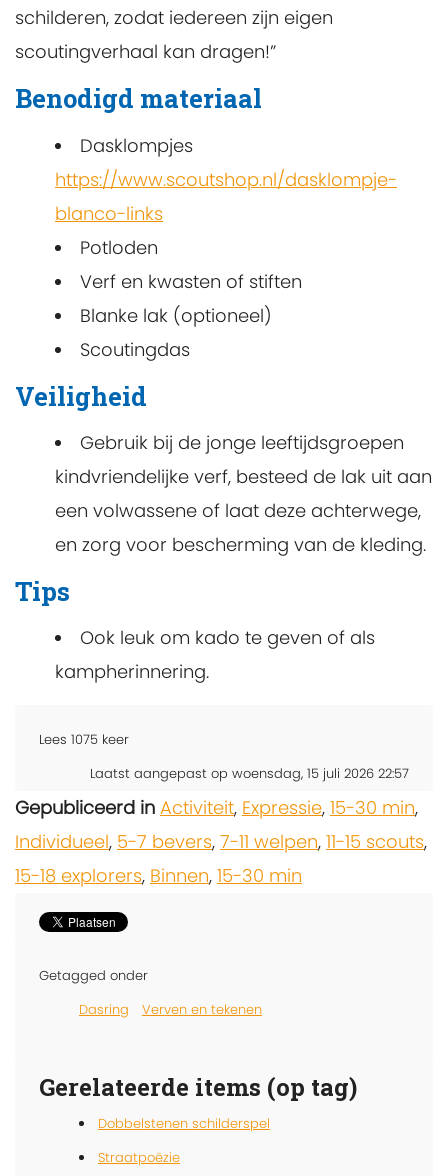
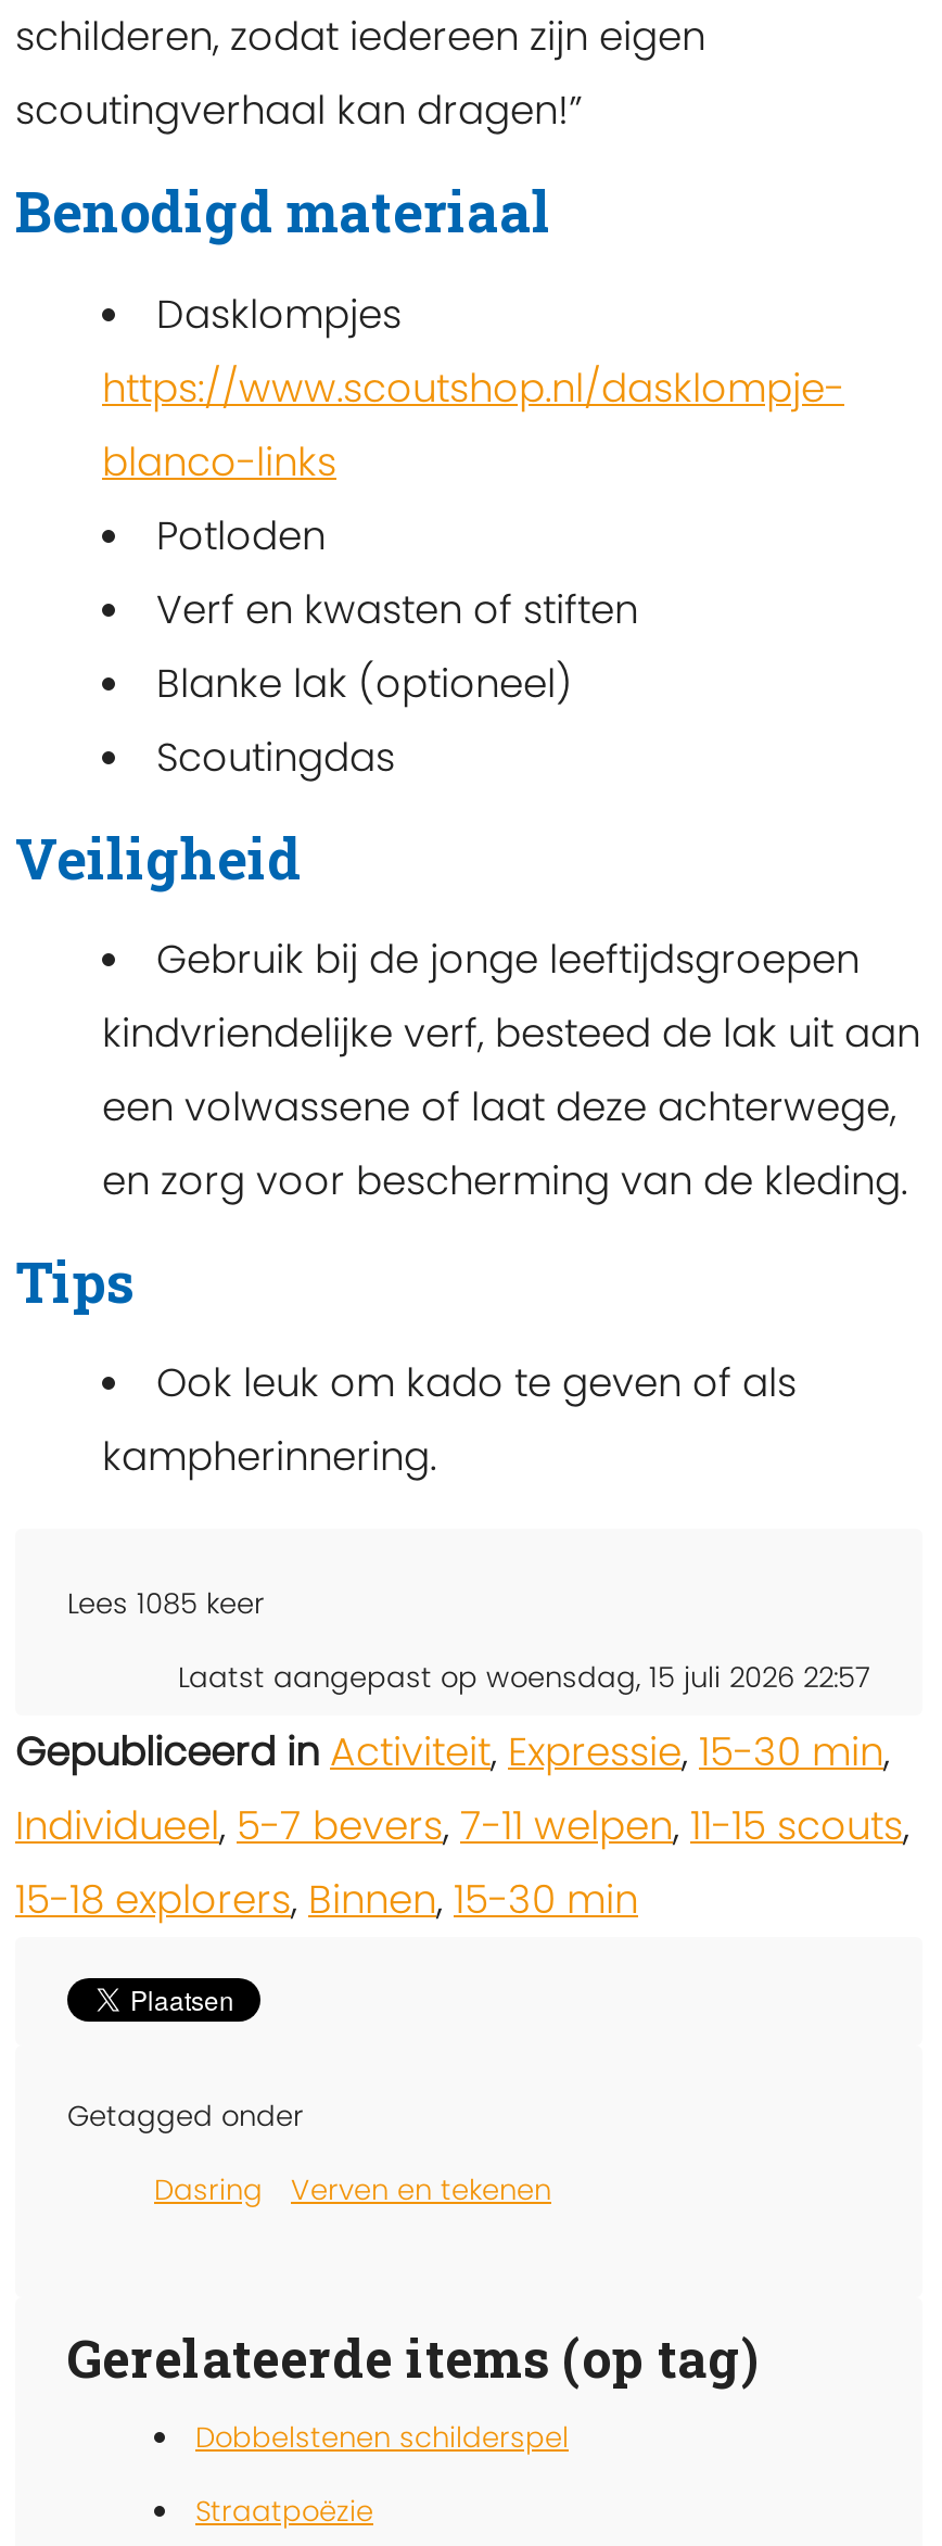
[39,730,129,749] Lees 1075 keer -> [67,1583,265,1625] Lees 1085 keer

